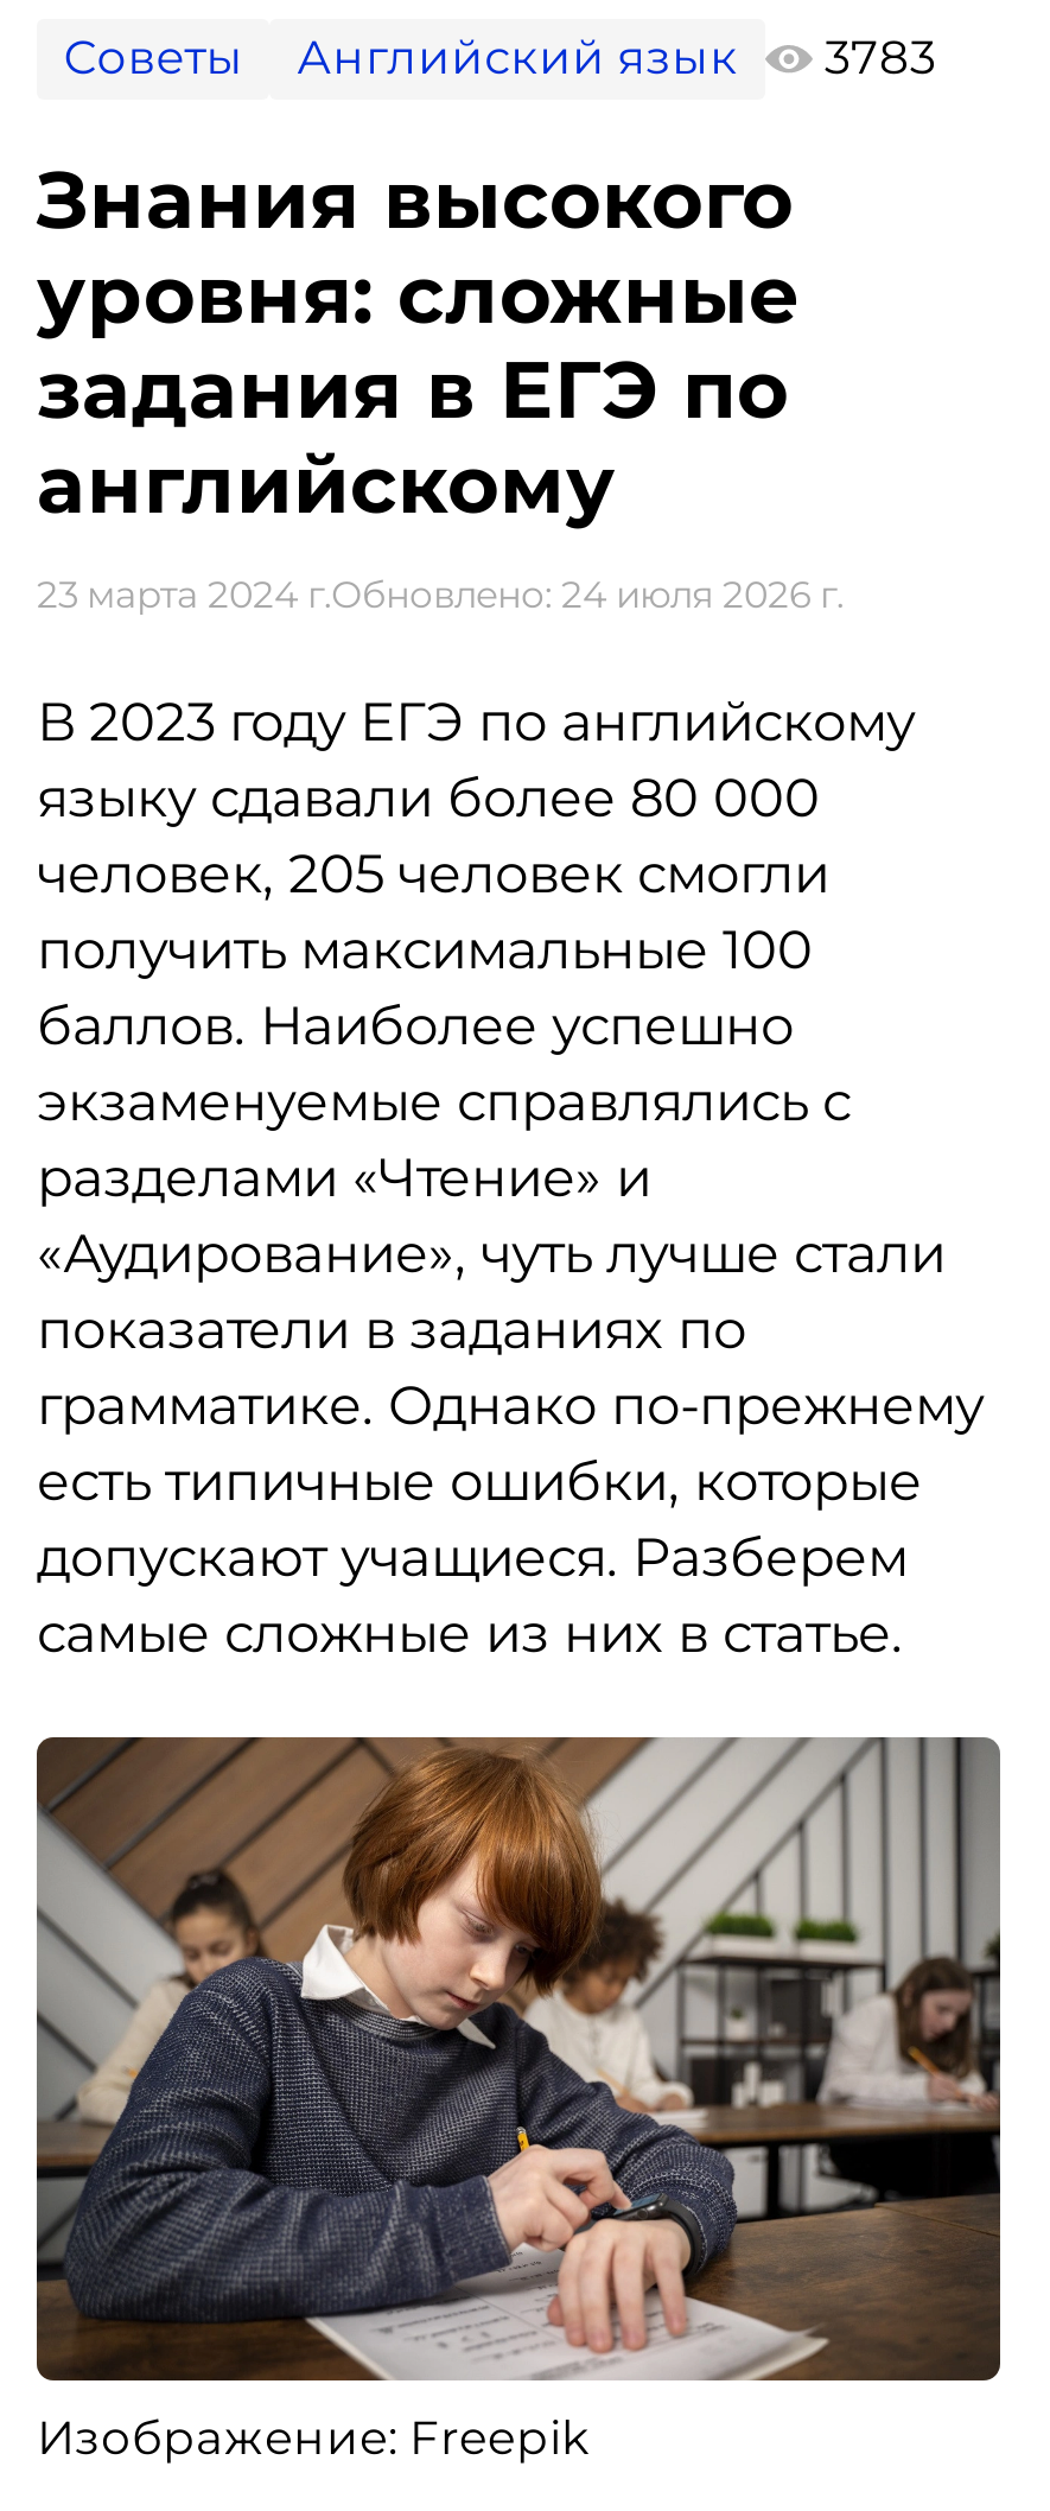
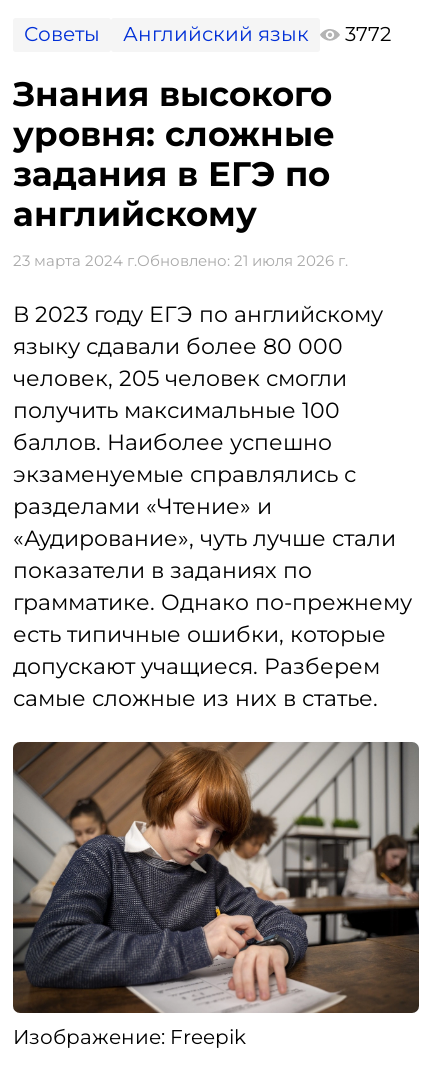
[63,29,936,86] Советы Английский язык 3783 -> [24,22,391,46] Советы Английский язык 3772
[37,573,844,618] 23 марта 2024 г.Обновлено: 24 июля 2026 г. -> [13,251,348,270] 23 марта 2024 г.Обновлено: 21 июля 2026 г.

